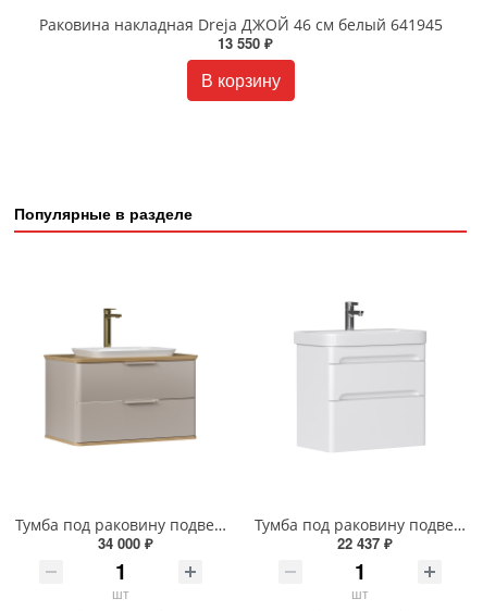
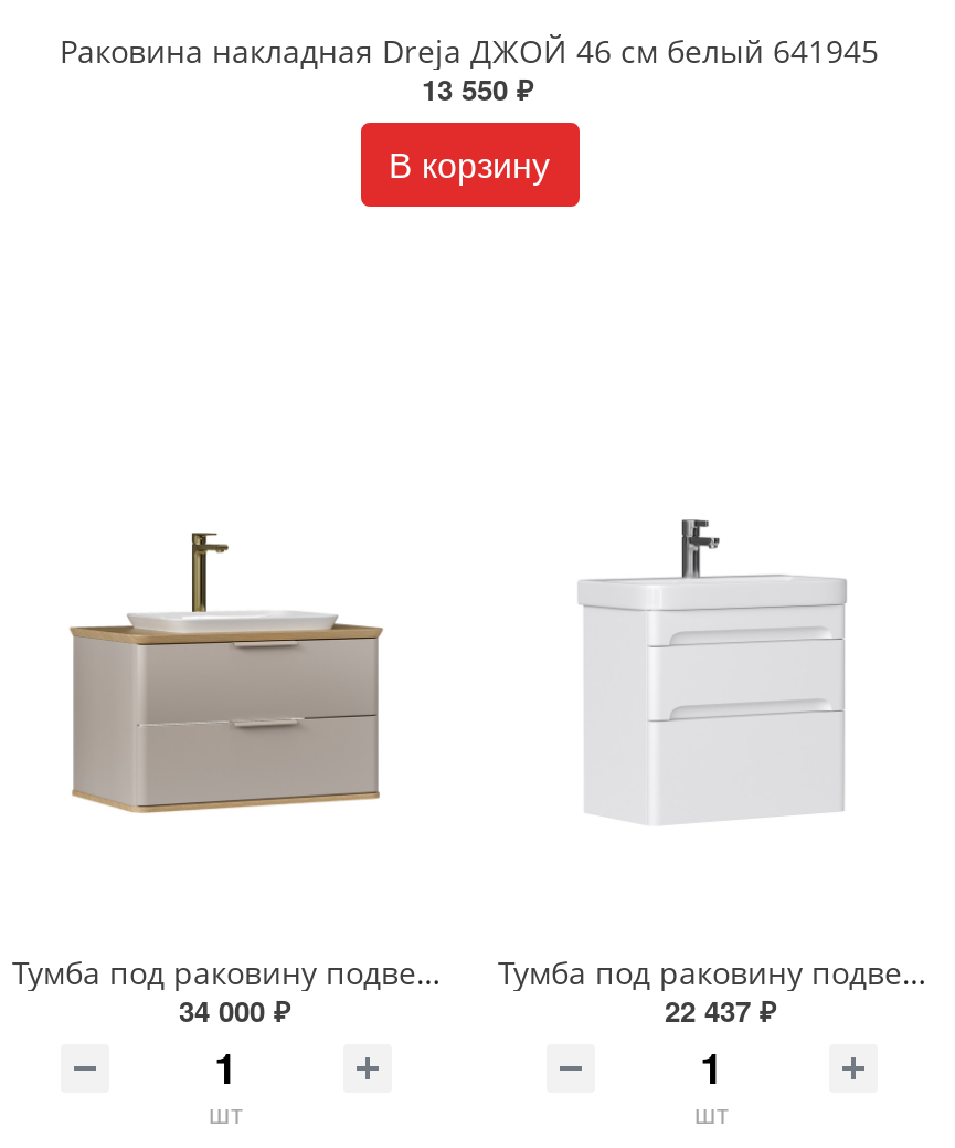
[14,202,193,224] Популярные в разделе -> none

